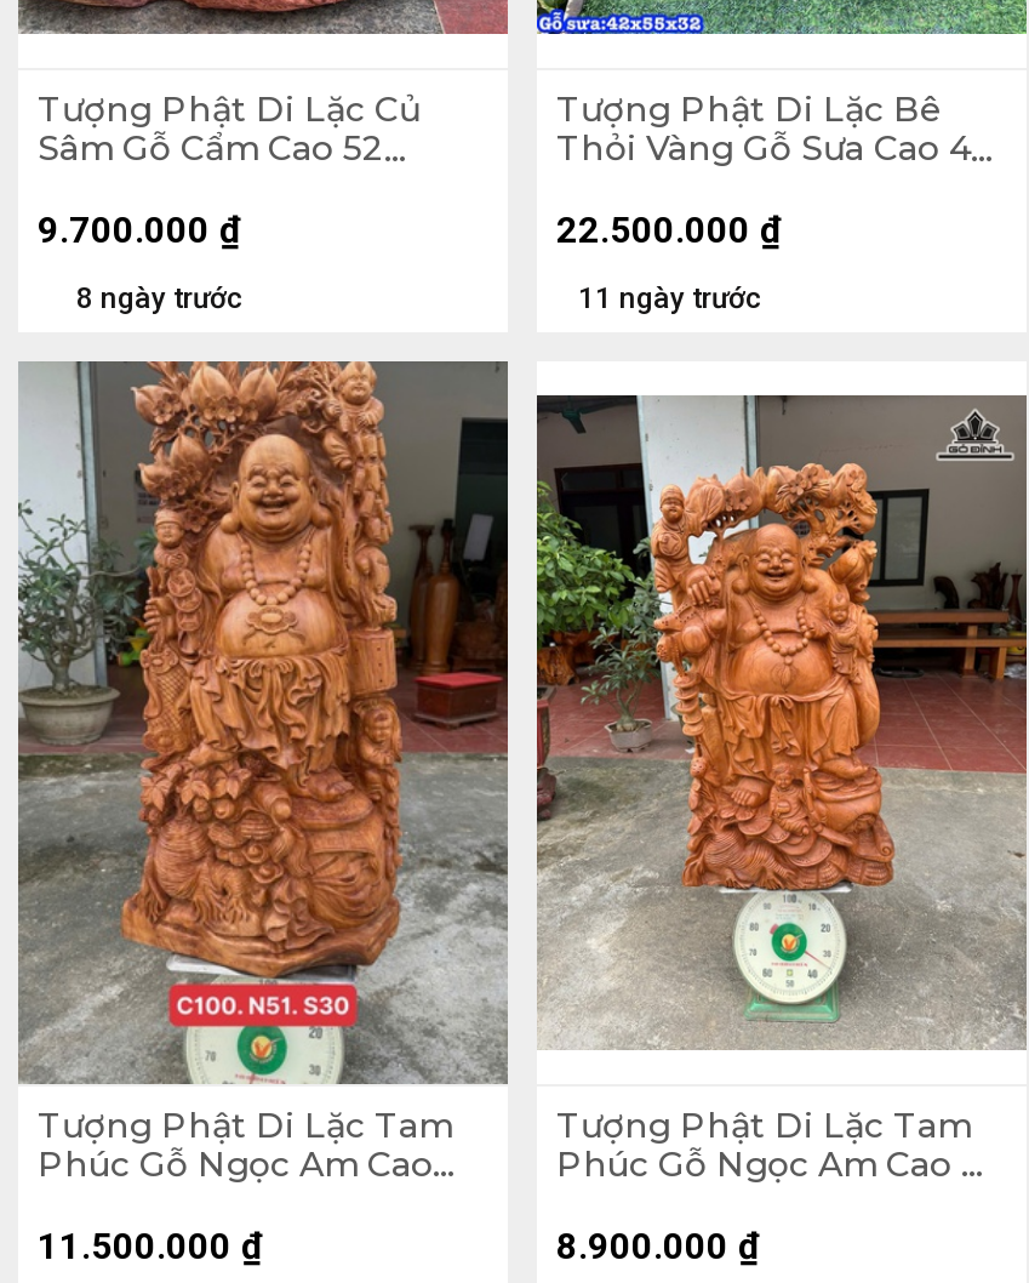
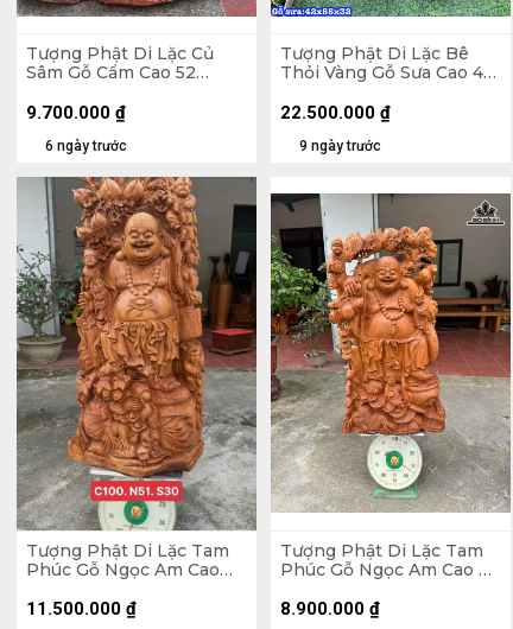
[76,281,244,315] 8 ngày trước -> [45,137,127,154] 6 ngày trước
[578,281,762,315] 11 ngày trước -> [299,137,381,154] 9 ngày trước

